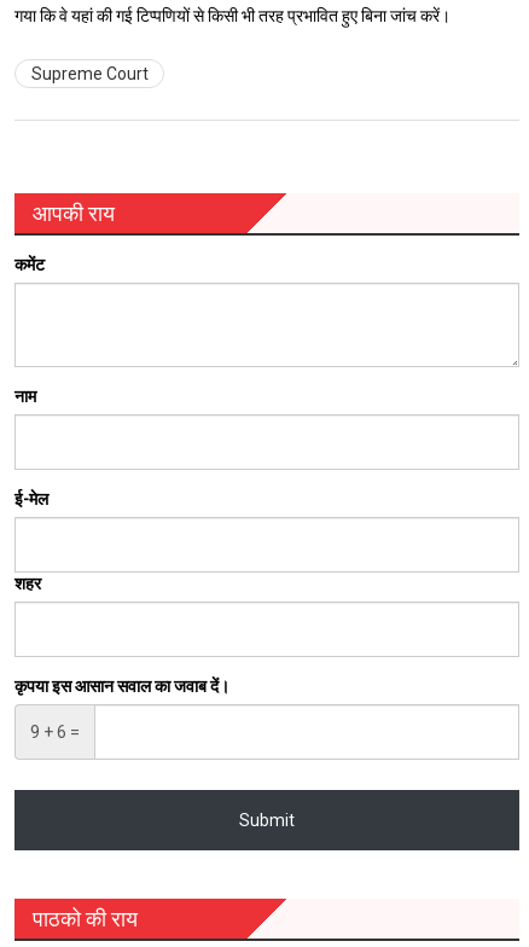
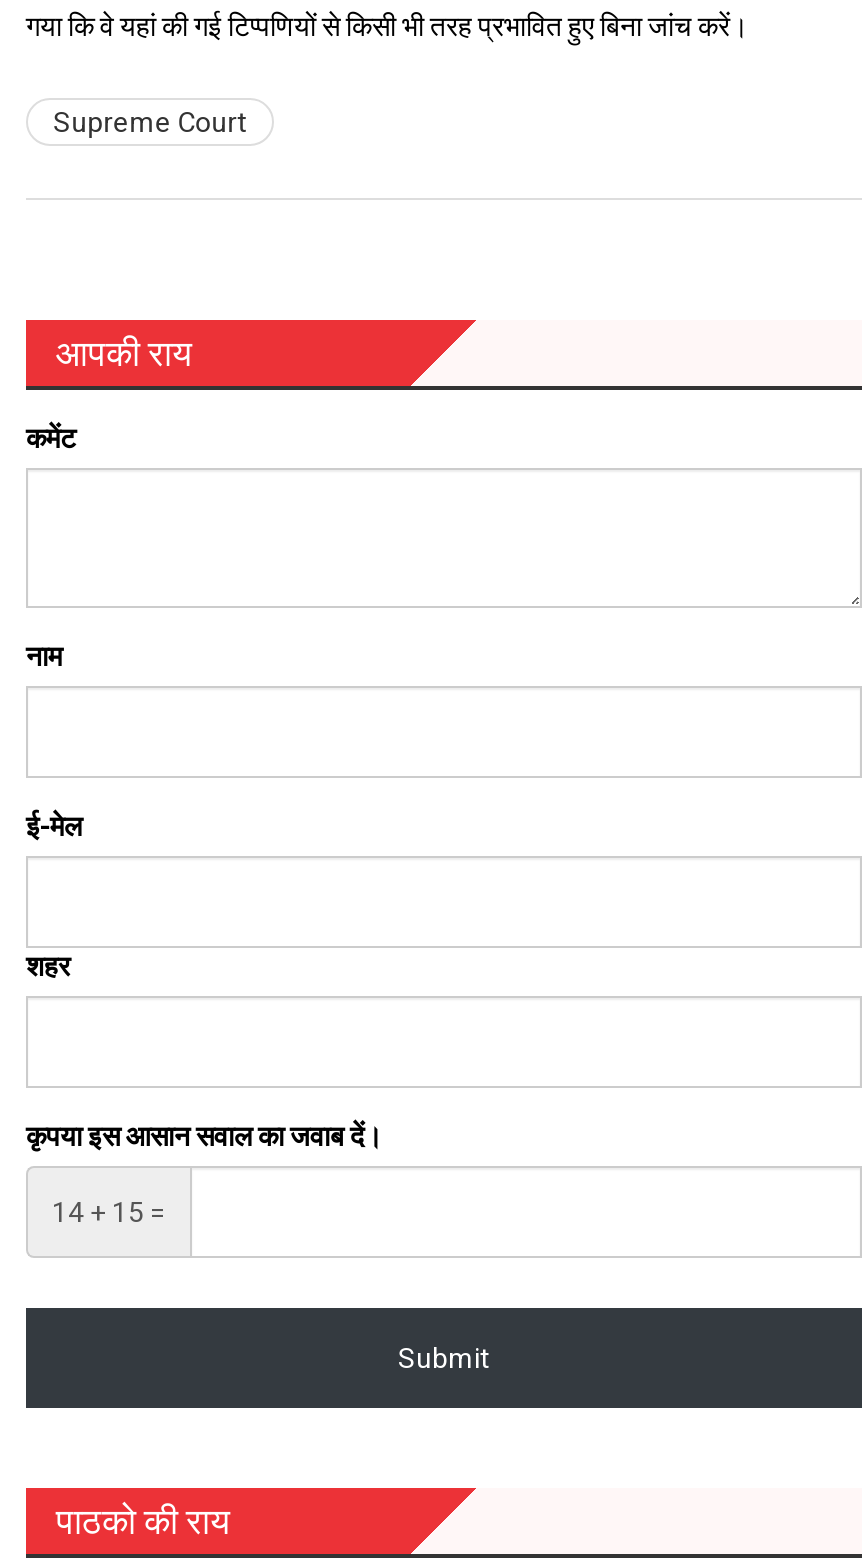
[30,722,80,741] 9 + 6 = -> [52,1195,166,1227] 14 + 15 =

